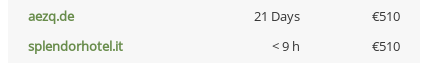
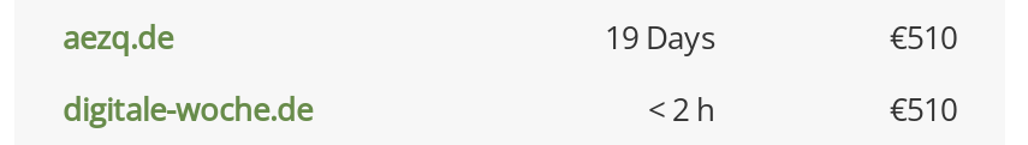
[253,7,299,25] 21 Days -> [605,16,715,59] 19 Days
[28,37,299,55] splendorhotel.it | < 9 h -> [63,87,715,131] digitale-woche.de | < 2 h

